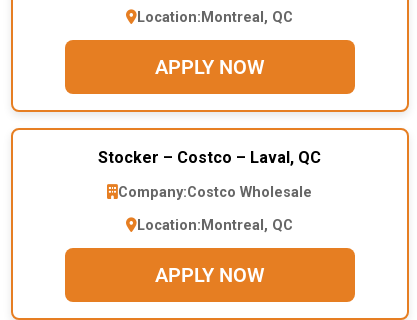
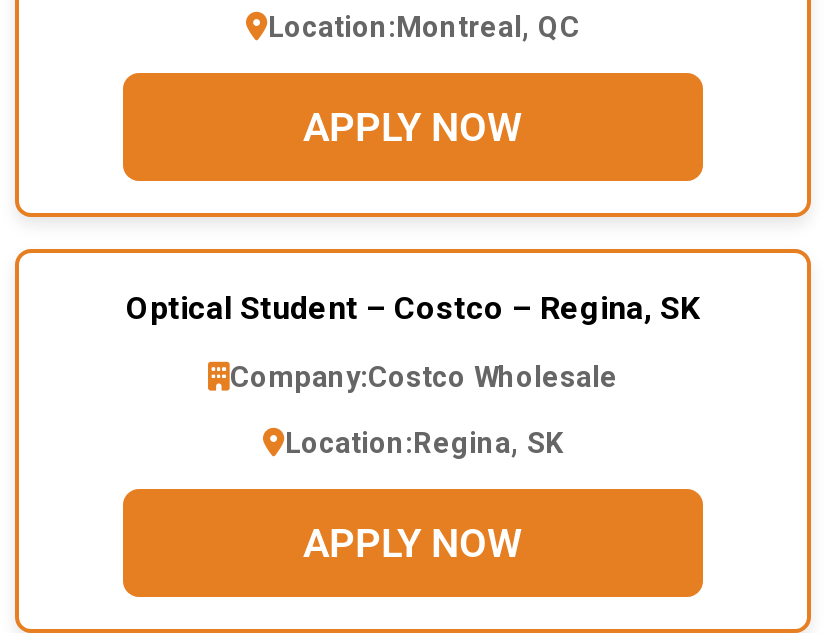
[98,148,321,167] Stocker – Costco – Laval, QC -> [126,289,700,327] Optical Student – Costco – Regina, SK
[137,217,293,234] Location: Montreal, QC -> [285,427,563,461] Location: Regina, SK

